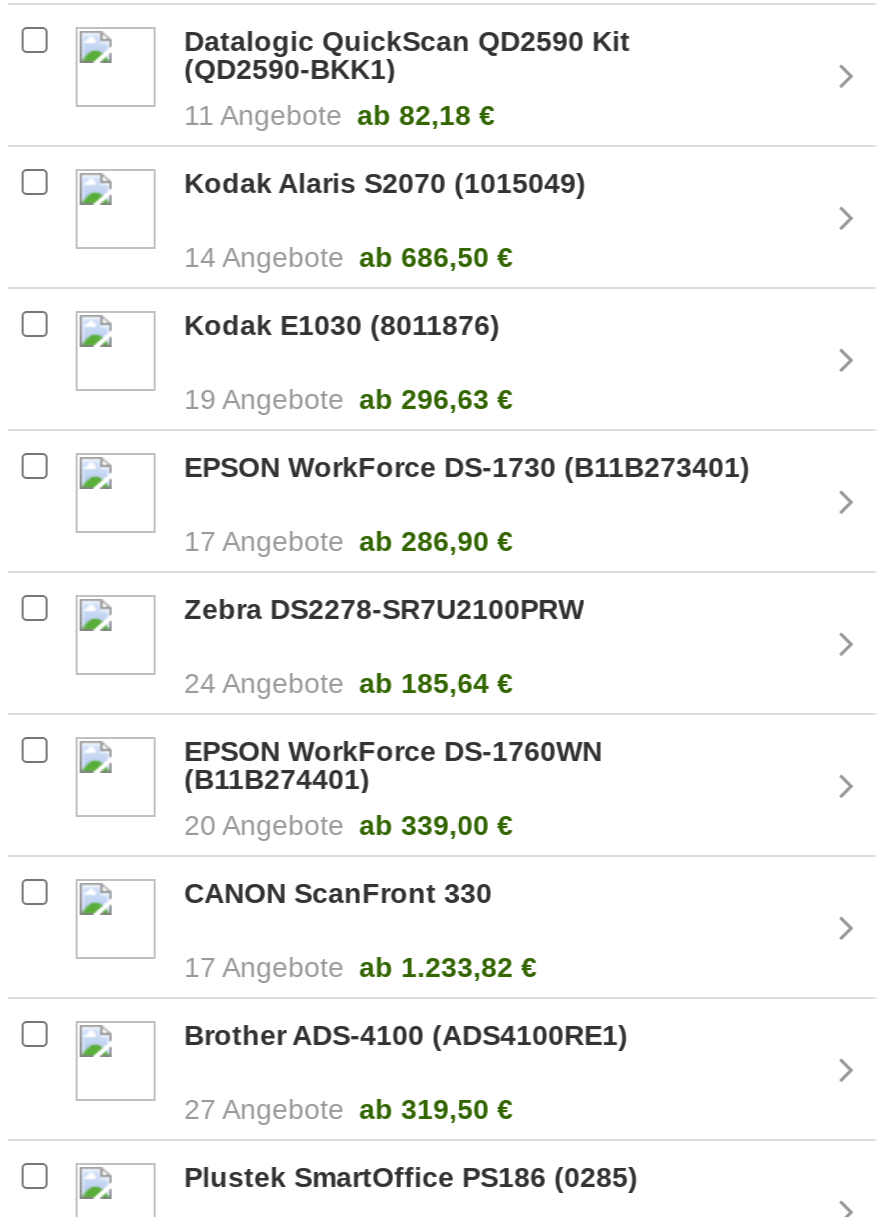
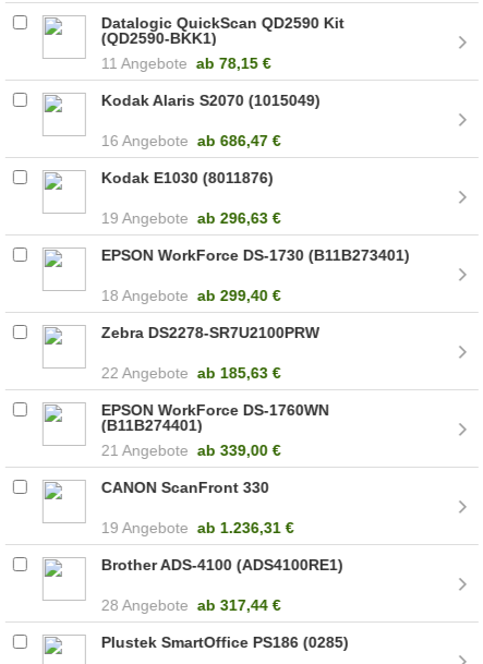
[184,98,495,130] 11 Angebote ab 82,18 € -> [101,54,271,72] 11 Angebote ab 78,15 €
[184,240,513,272] 14 Angebote ab 686,50 € -> [101,131,281,149] 16 Angebote ab 686,47 €
[184,524,513,556] 17 Angebote ab 286,90 € -> [101,286,281,304] 18 Angebote ab 299,40 €
[184,666,513,698] 24 Angebote ab 185,64 € -> [101,364,281,381] 22 Angebote ab 185,63 €
[184,808,513,840] 20 Angebote ab 339,00 € -> [101,441,281,459] 21 Angebote ab 339,00 €
[184,950,537,982] 17 Angebote ab 1.233,82 € -> [101,519,294,536] 19 Angebote ab 1.236,31 €
[184,1092,513,1124] 27 Angebote ab 319,50 € -> [101,596,281,613] 28 Angebote ab 317,44 €

